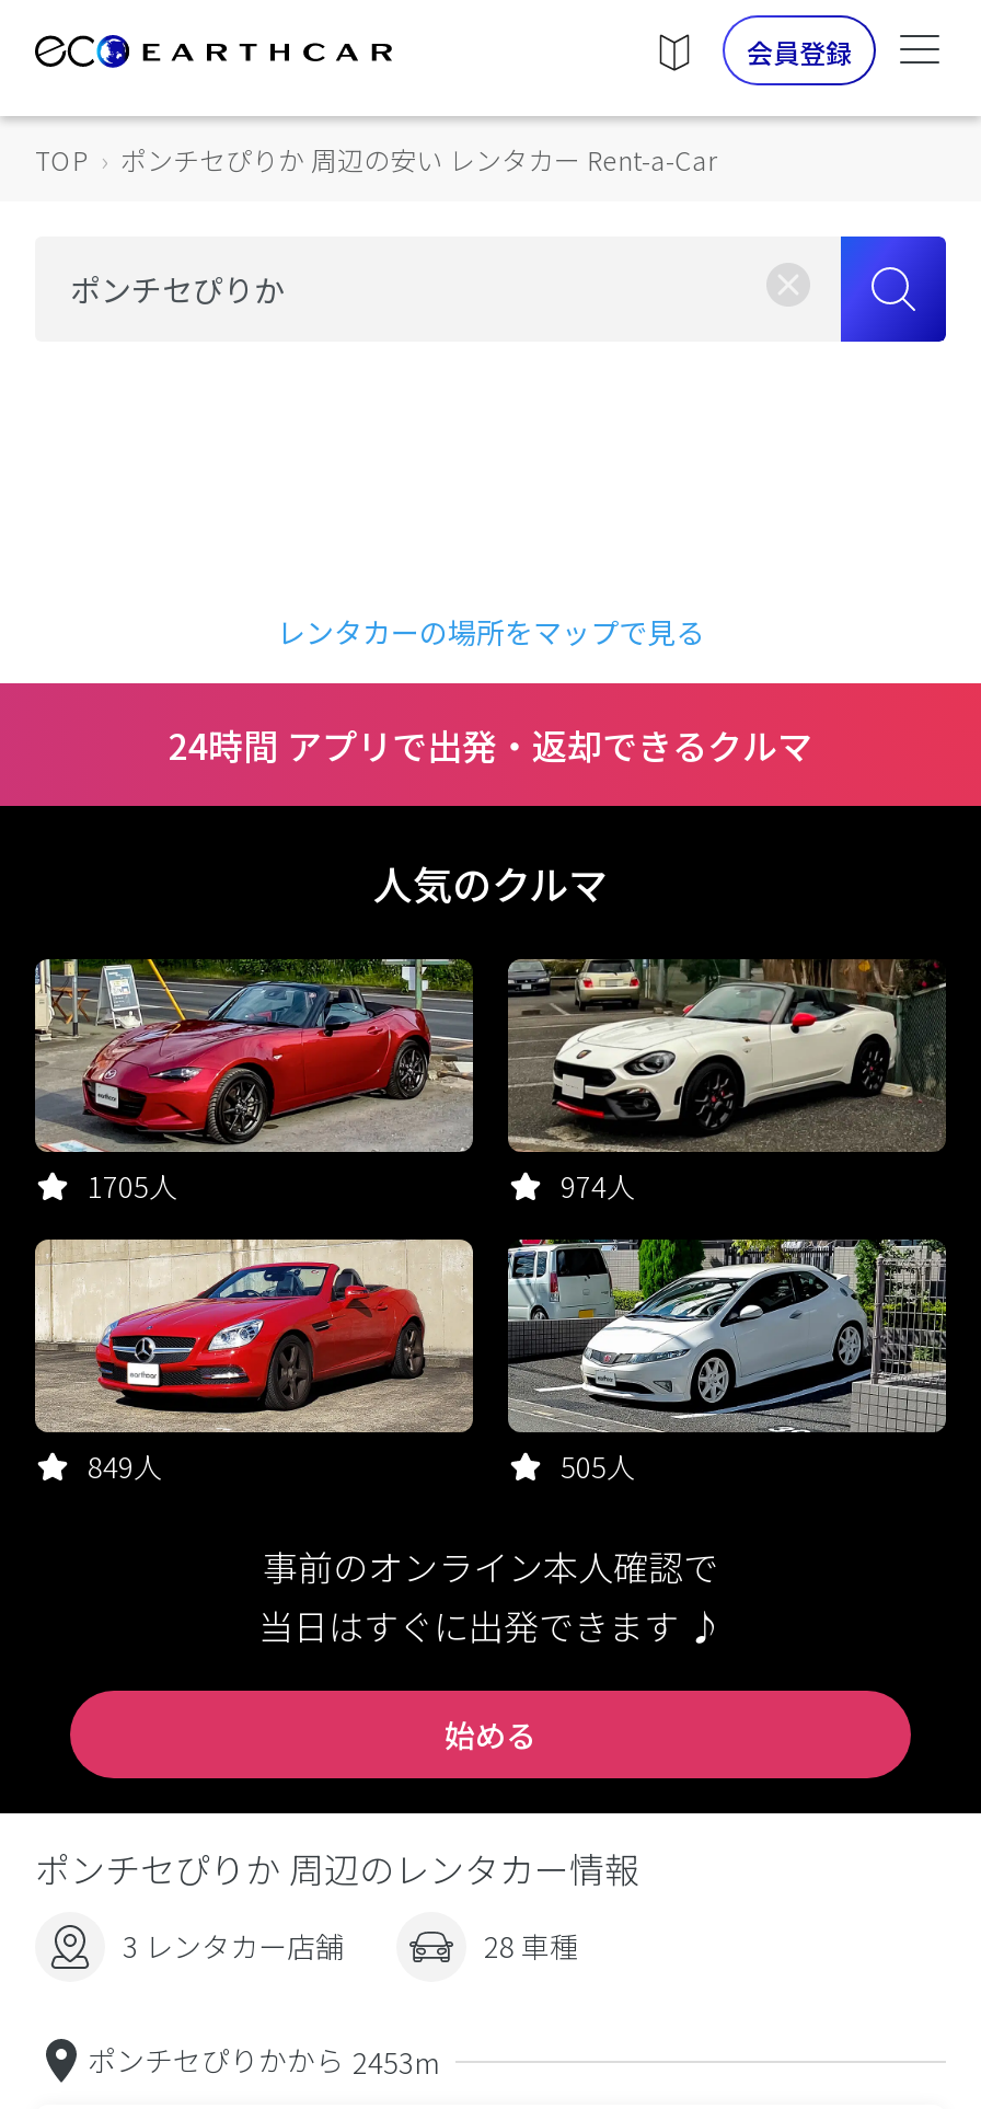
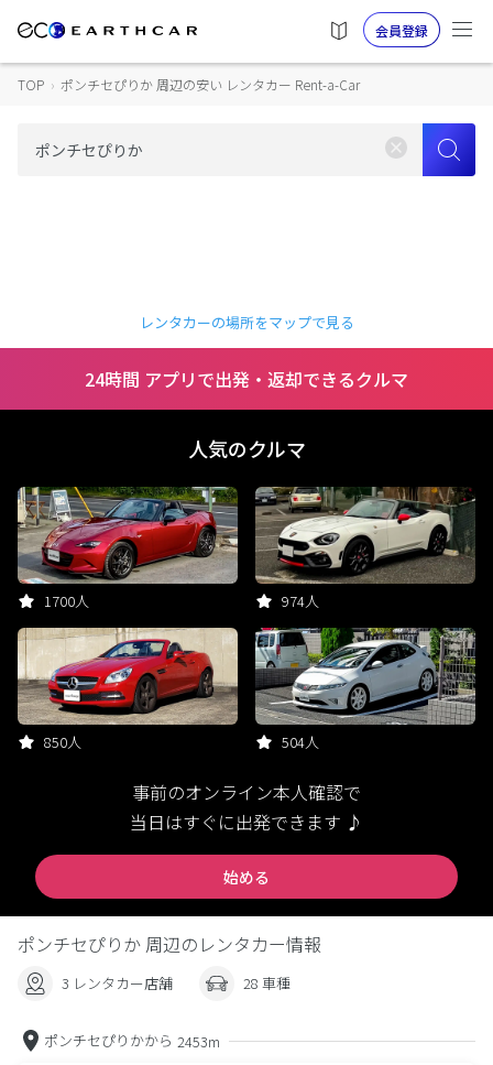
[88,1165,177,1207] 1705人 -> [44,590,89,611] 1700人
[88,1445,162,1487] 849人 -> [44,731,81,752] 850人
[561,1445,635,1487] 505人 -> [282,731,319,752] 504人

